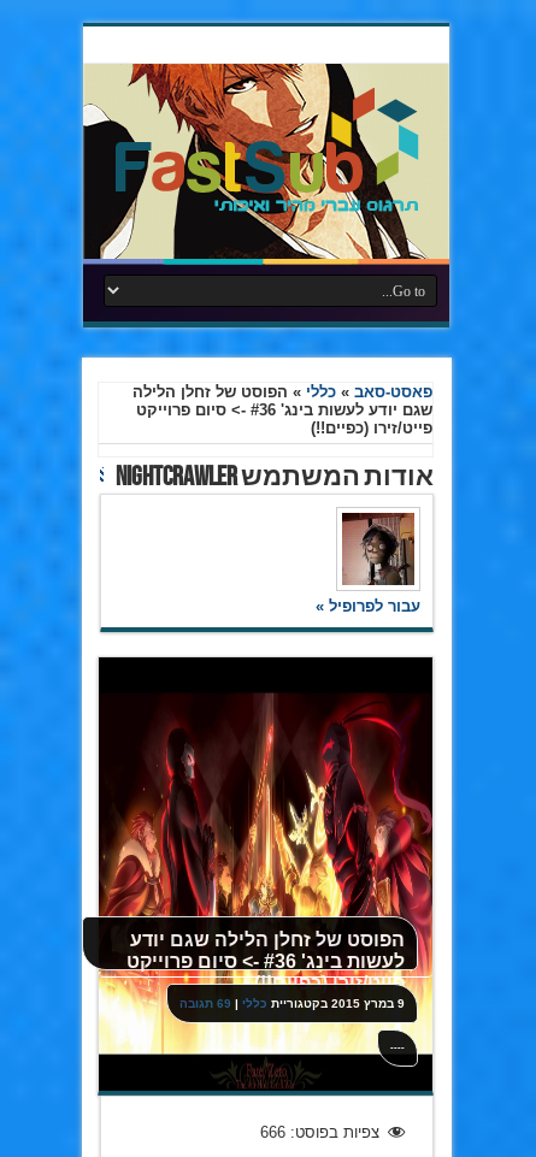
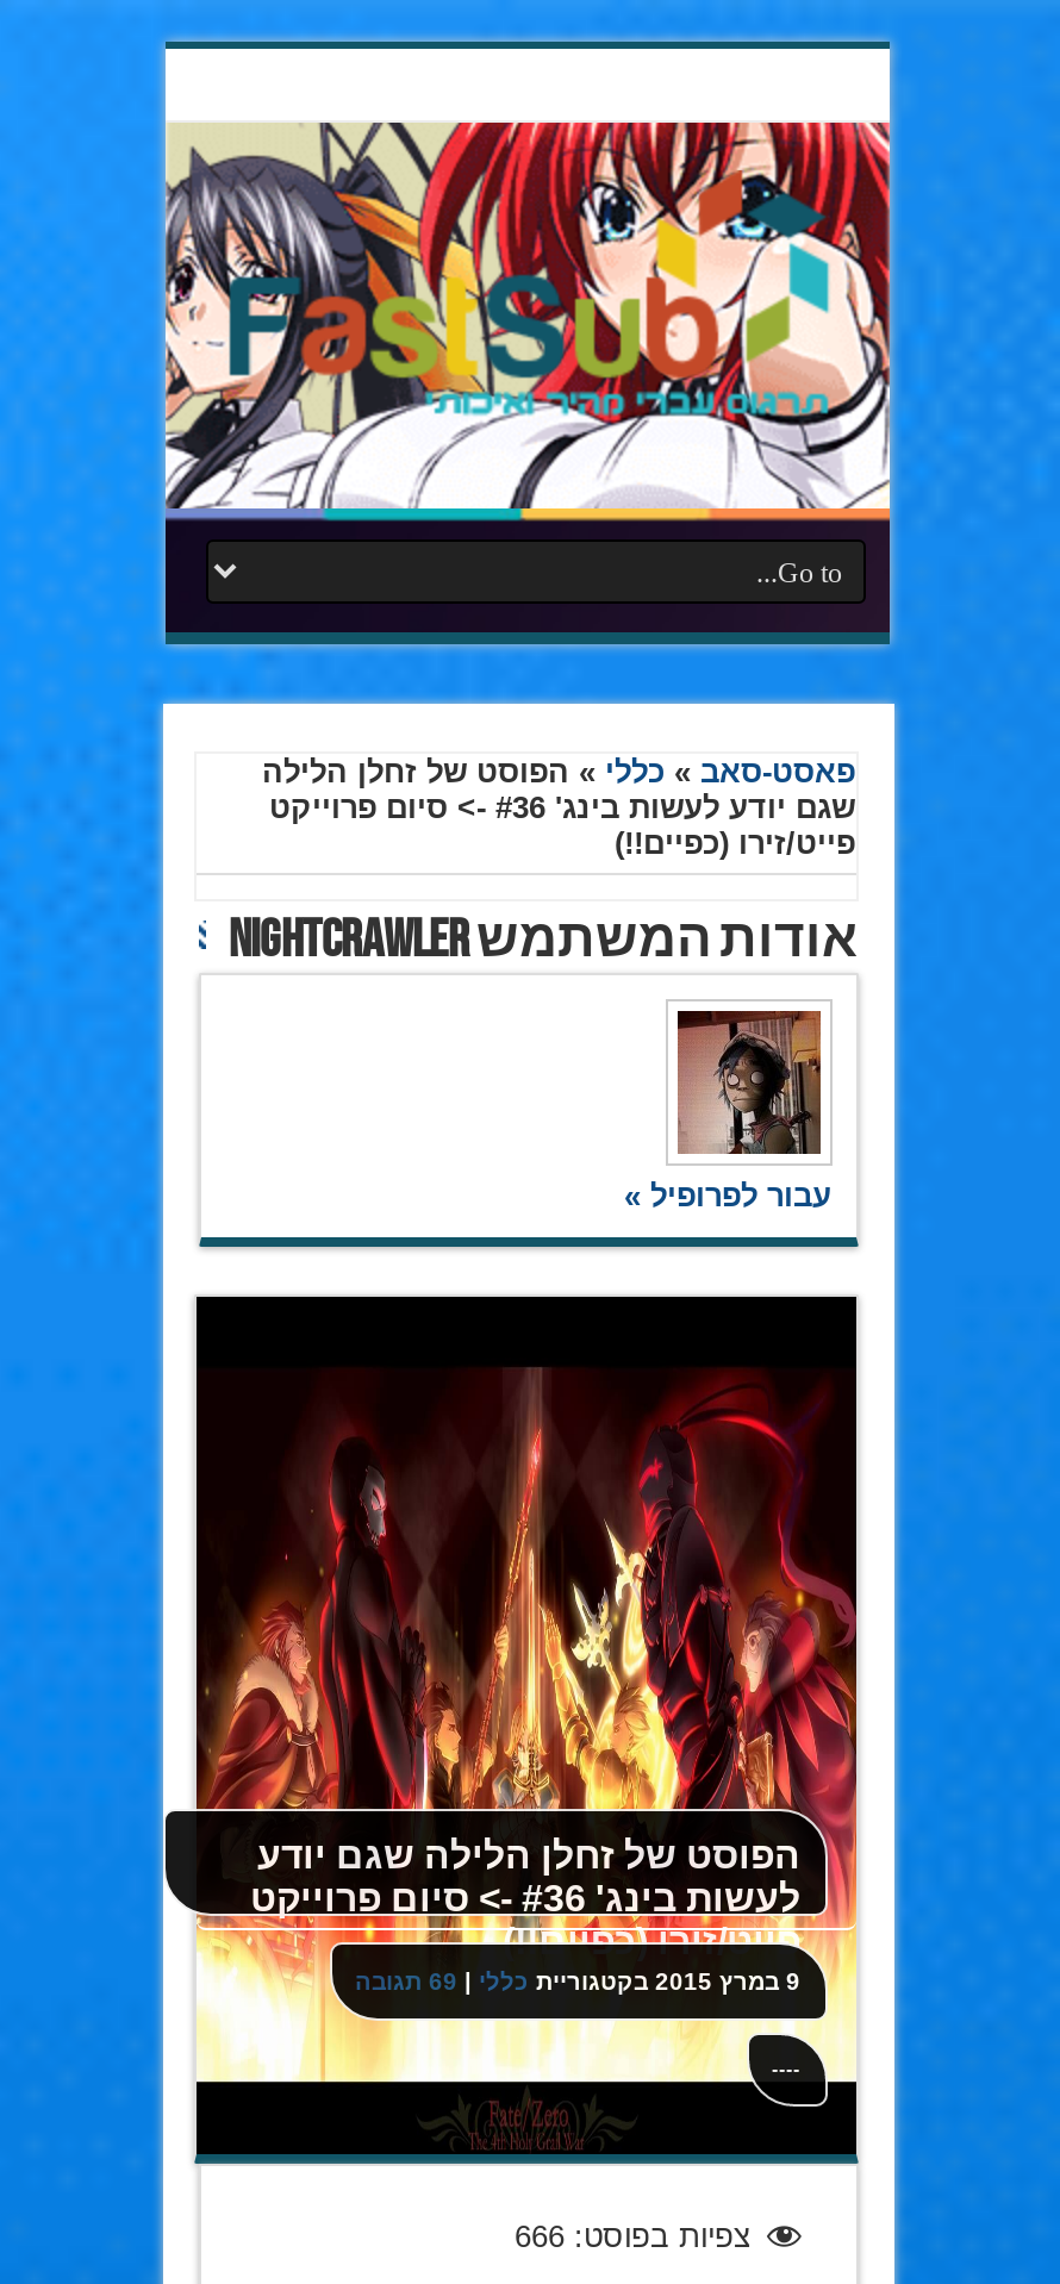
[82,63,450,260] [image] -> [163,120,892,511] [image]

